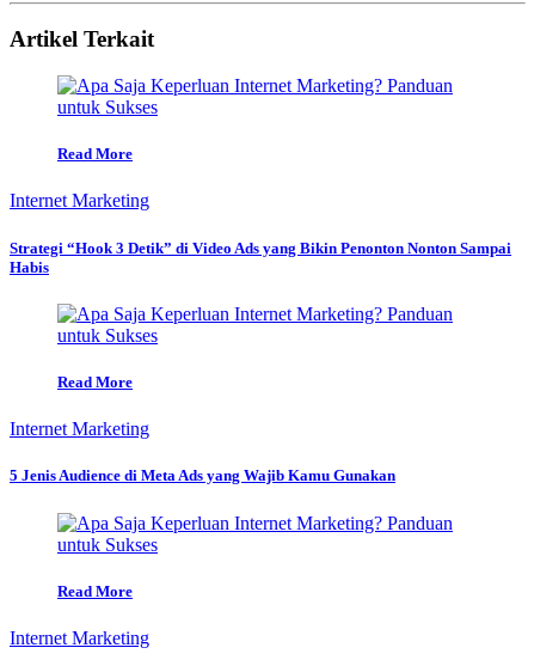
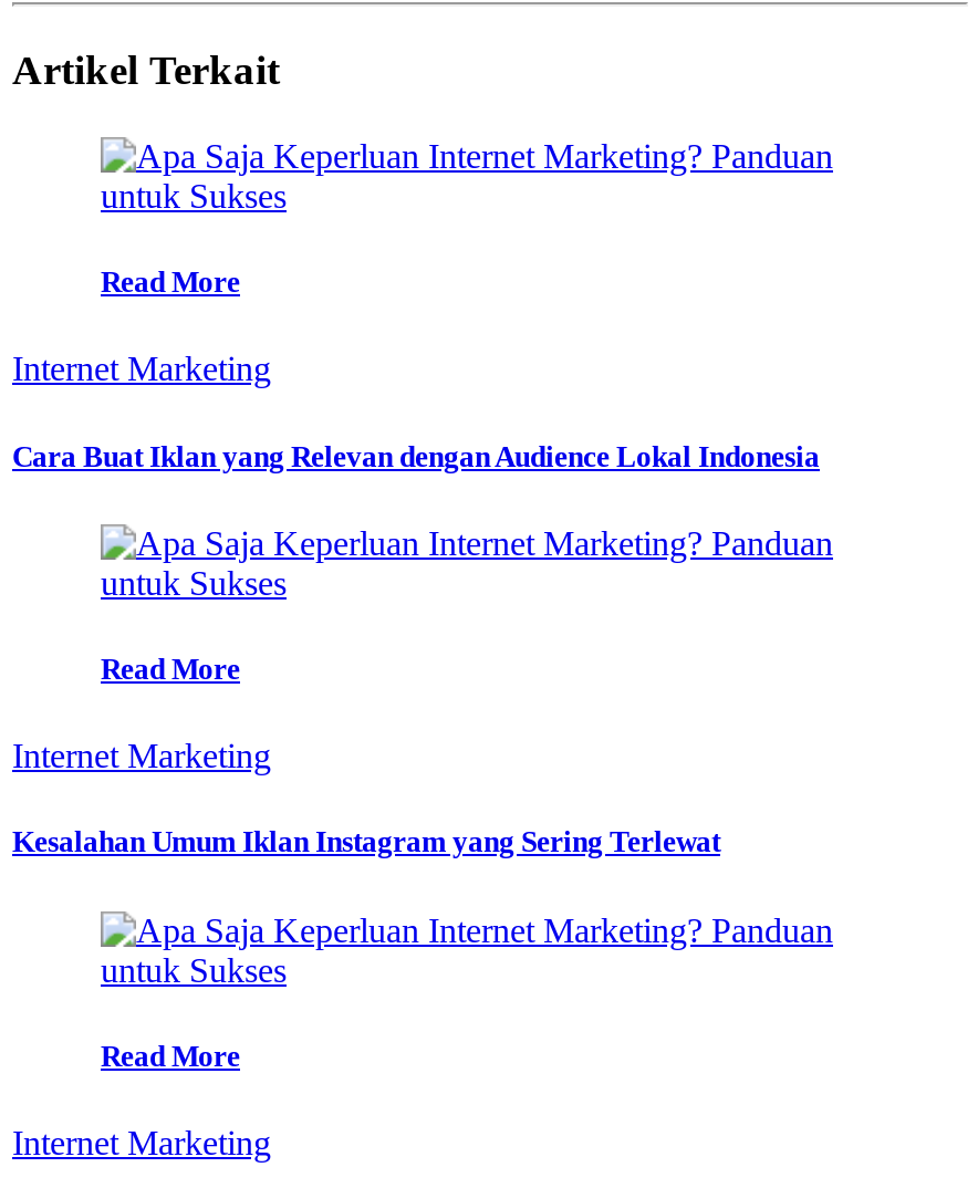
[10,239,511,276] Strategi “Hook 3 Detik” di Video Ads yang Bikin Penonton Nonton Sampai | Habis -> [12,439,820,473] Cara Buat Iklan yang Relevan dengan Audience Lokal Indonesia
[10,467,395,485] 5 Jenis Audience di Meta Ads yang Wajib Kamu Gunakan -> [12,826,720,859] Kesalahan Umum Iklan Instagram yang Sering Terlewat

